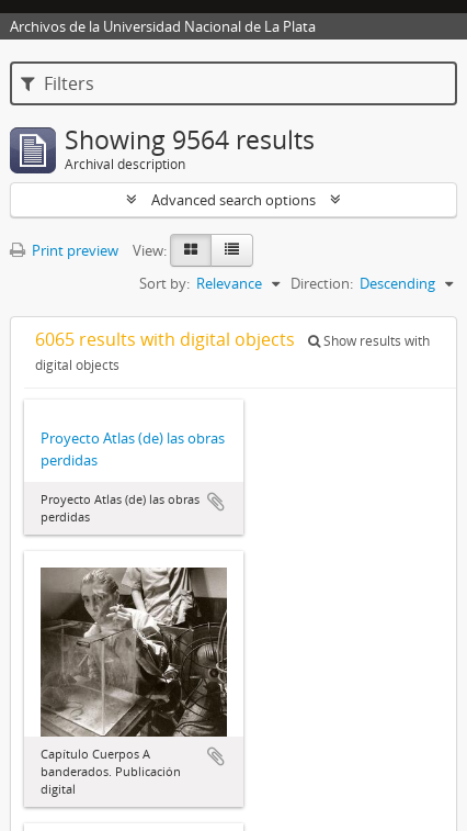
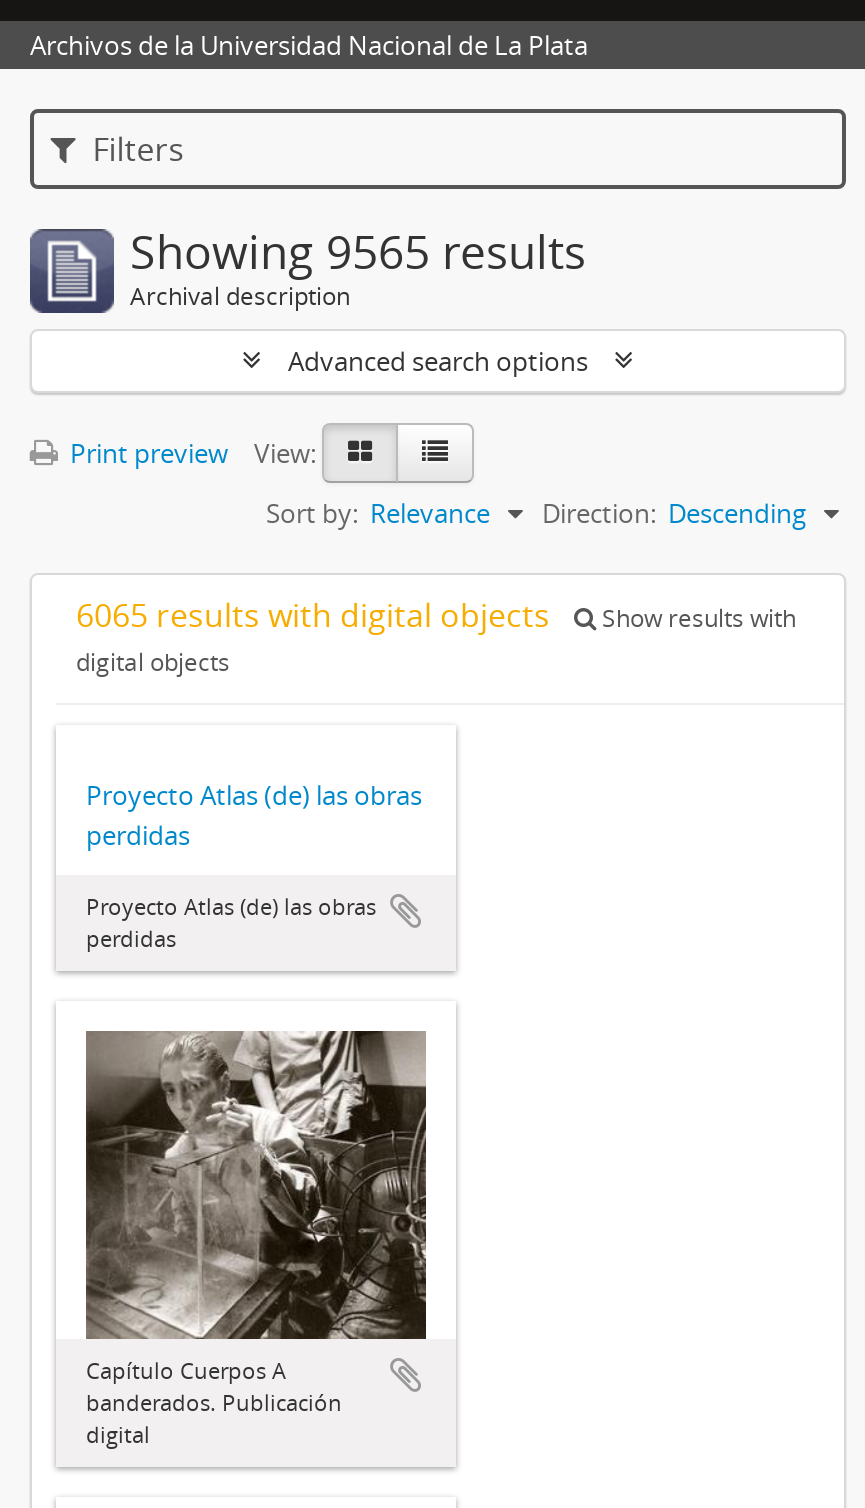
[65,123,315,157] Showing 9564 results -> [130,221,586,283] Showing 9565 results

